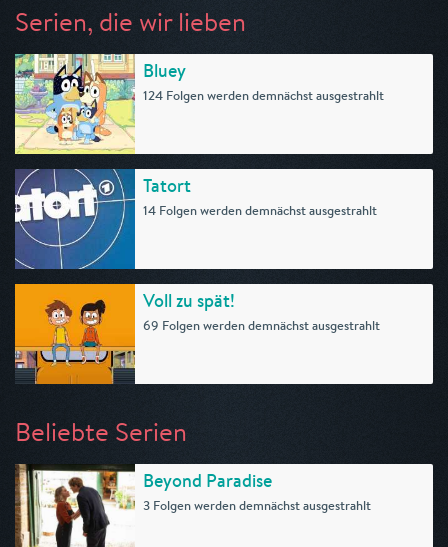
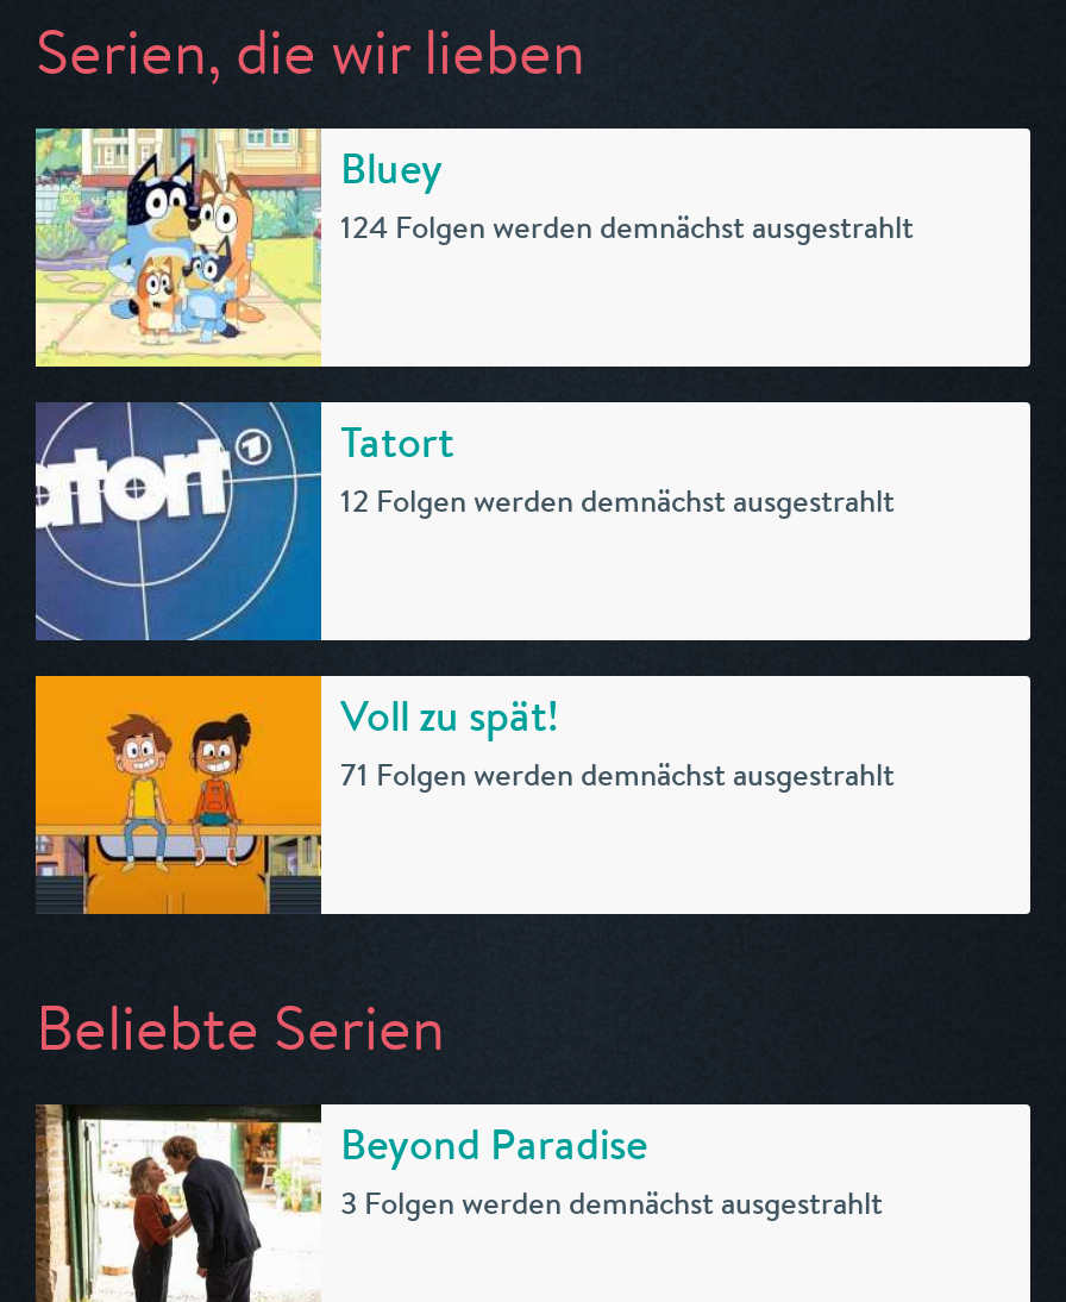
[143,202,377,219] 14 Folgen werden demnächst ausgestrahlt -> [340,481,895,521] 12 Folgen werden demnächst ausgestrahlt
[143,317,380,334] 69 Folgen werden demnächst ausgestrahlt -> [340,755,895,795] 71 Folgen werden demnächst ausgestrahlt

